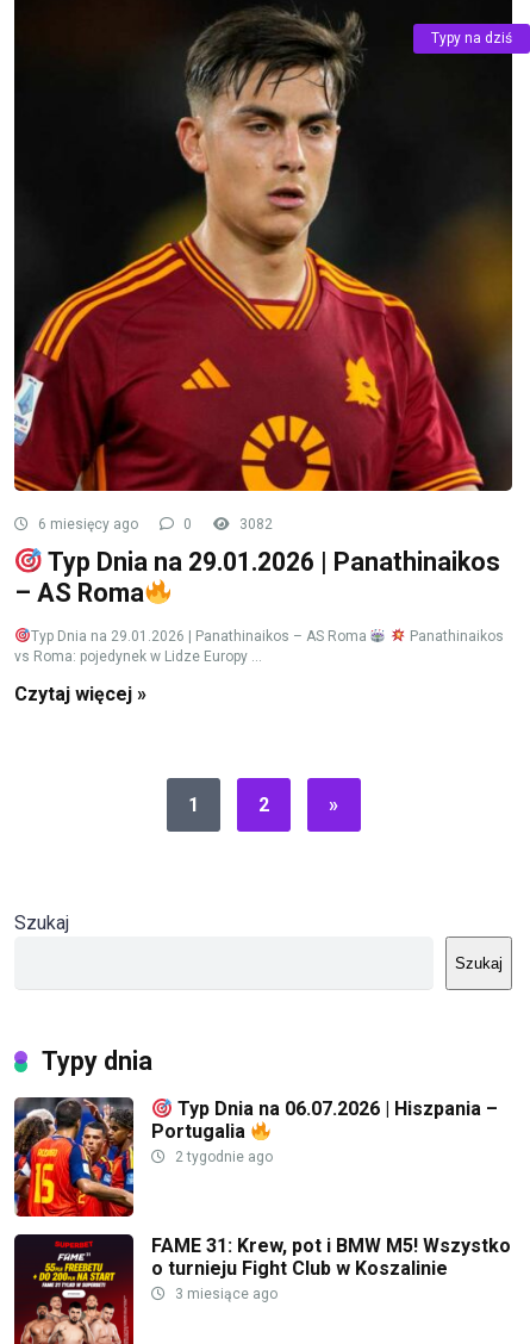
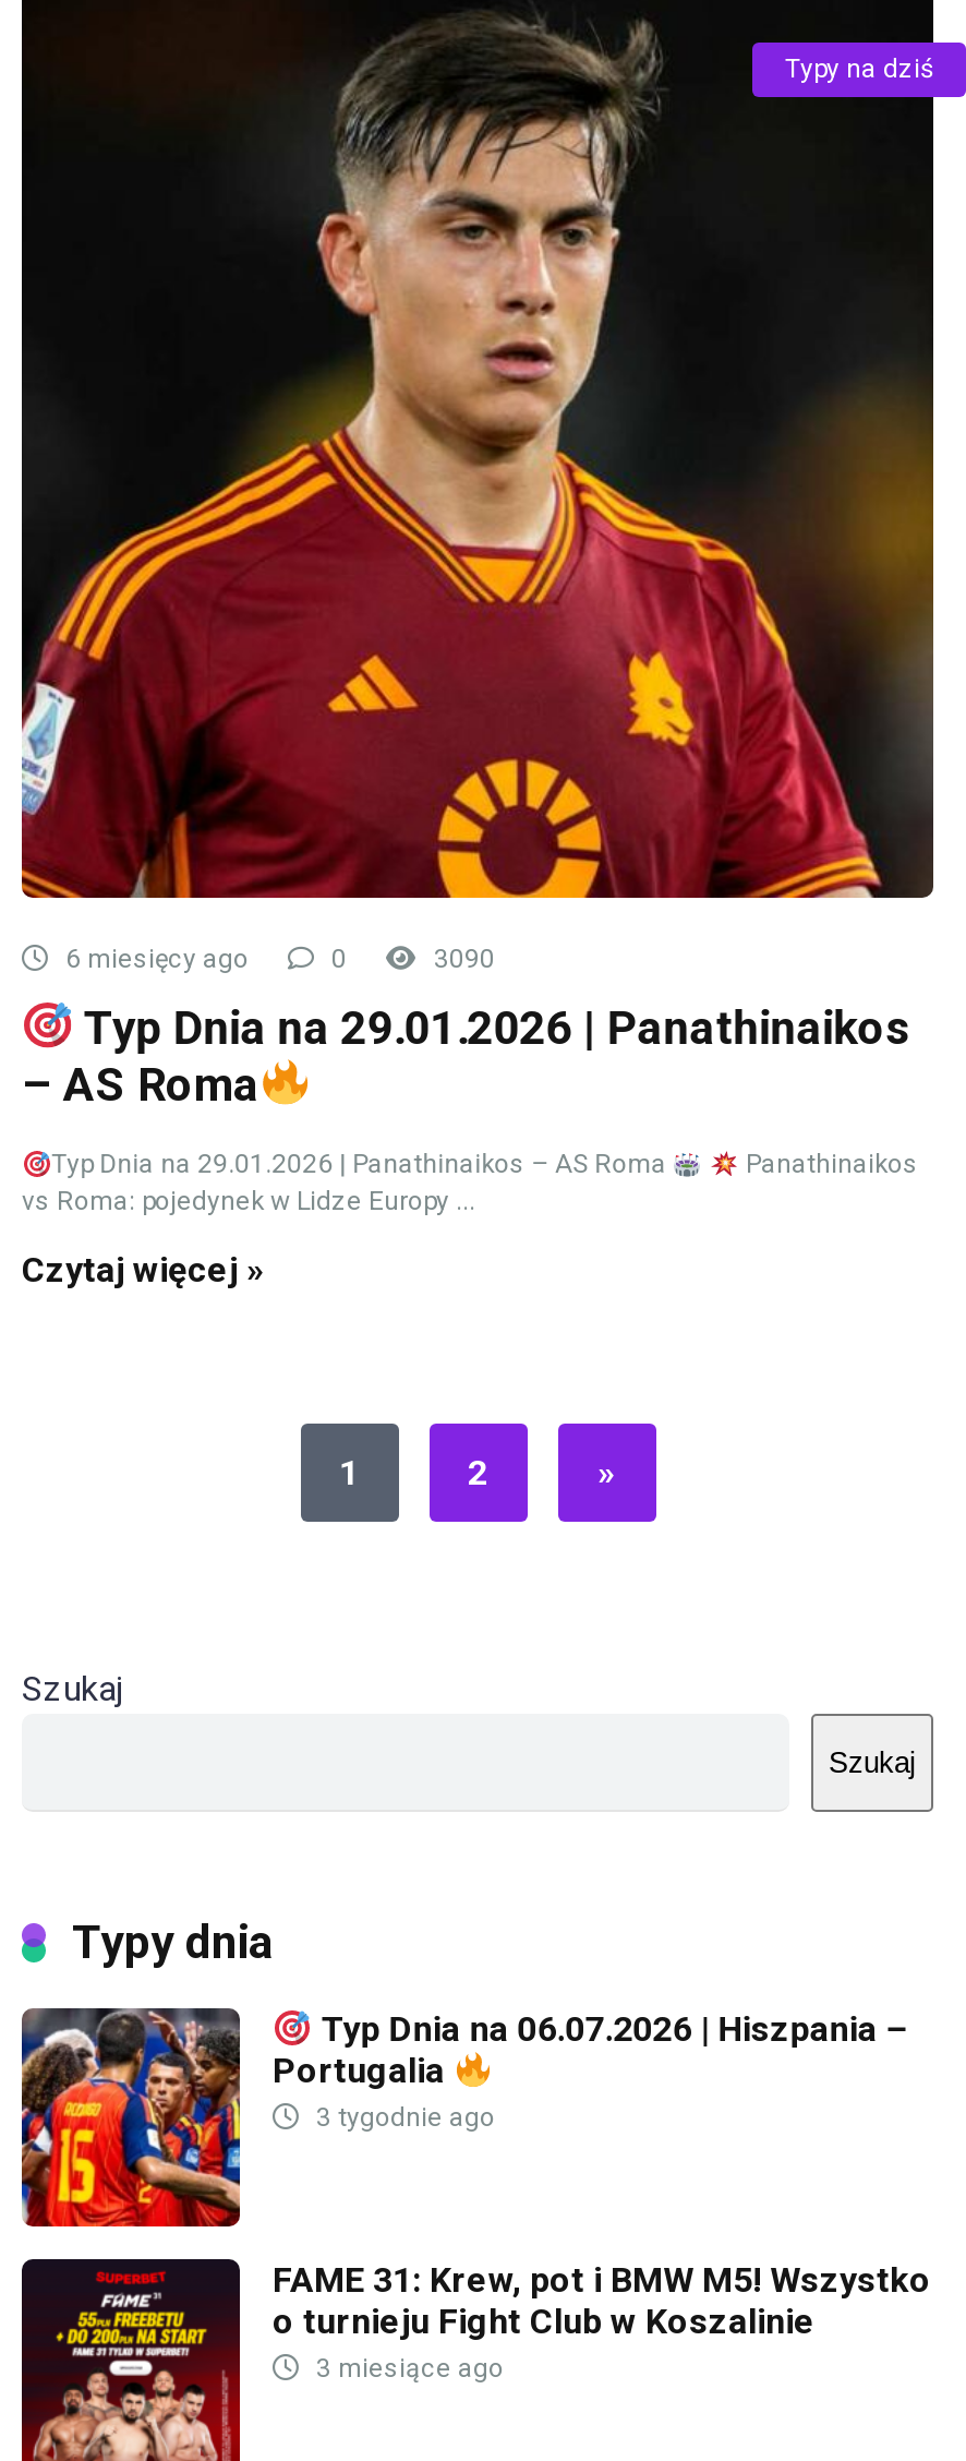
[236,516,273,533] 3082 -> [427,945,495,975] 3090
[172,1149,273,1165] 2 tygodnie ago -> [310,2103,495,2134] 3 tygodnie ago

